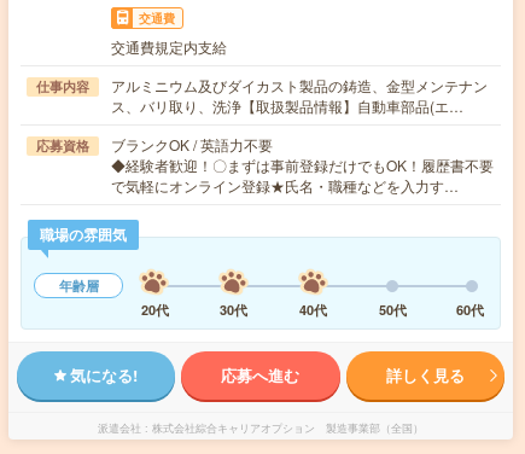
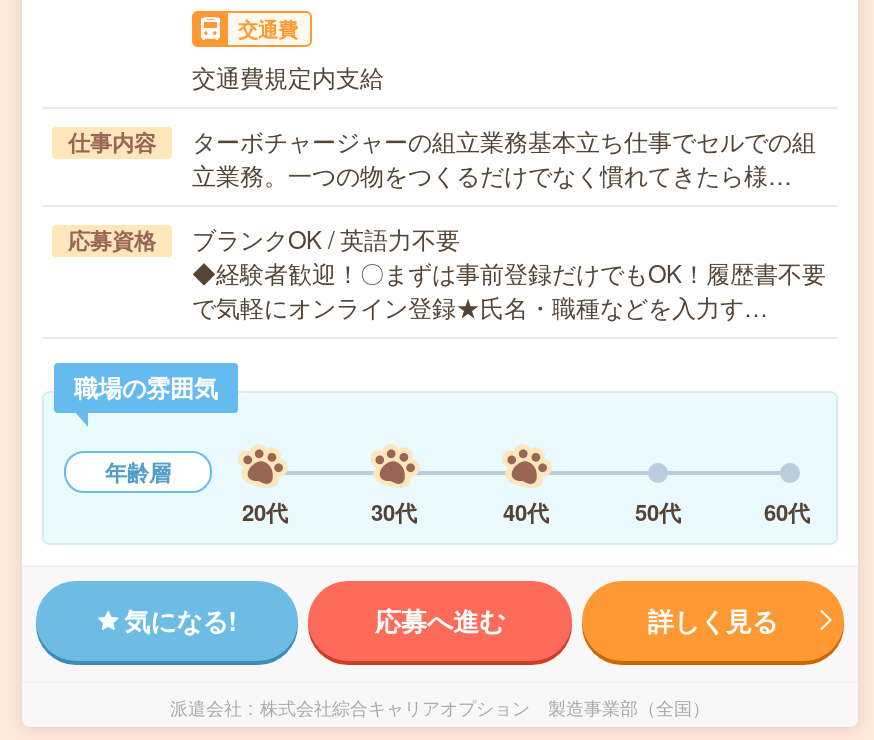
[111,75,488,116] アルミニウム及びダイカスト製品の鋳造、金型メンテナン | ス、バリ取り、洗浄【取扱製品情報】自動車部品(エ… -> [192,123,816,191] ターボチャージャーの組立業務基本立ち仕事でセルでの組 | 立業務。一つの物をつくるだけでなく慣れてきたら様…

